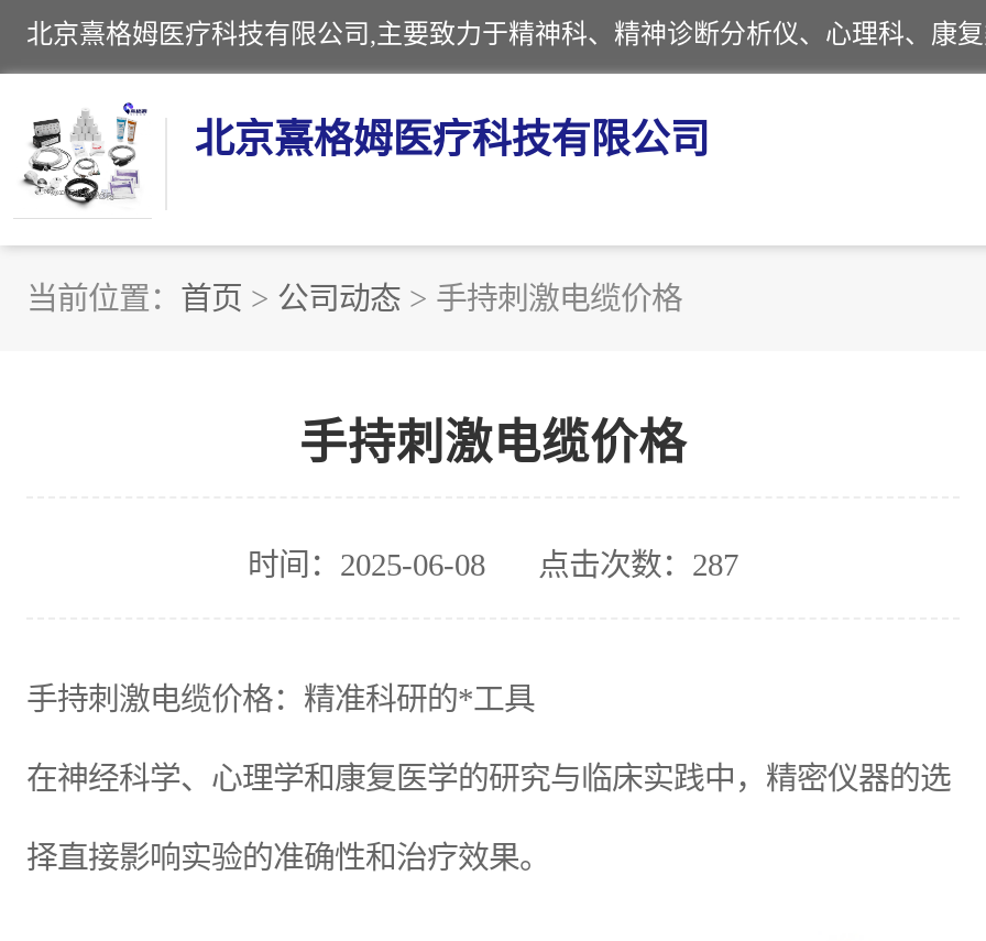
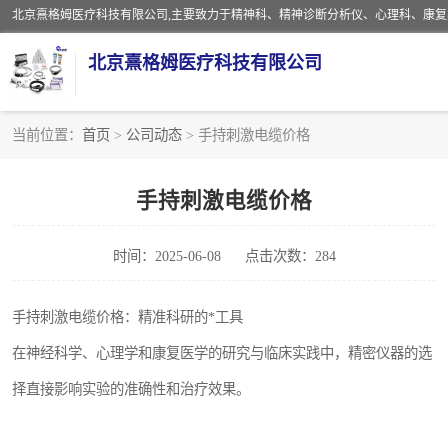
[248,547,738,582] 时间：2025-06-08 点击次数：287 -> [112,248,335,264] 时间：2025-06-08 点击次数：284

